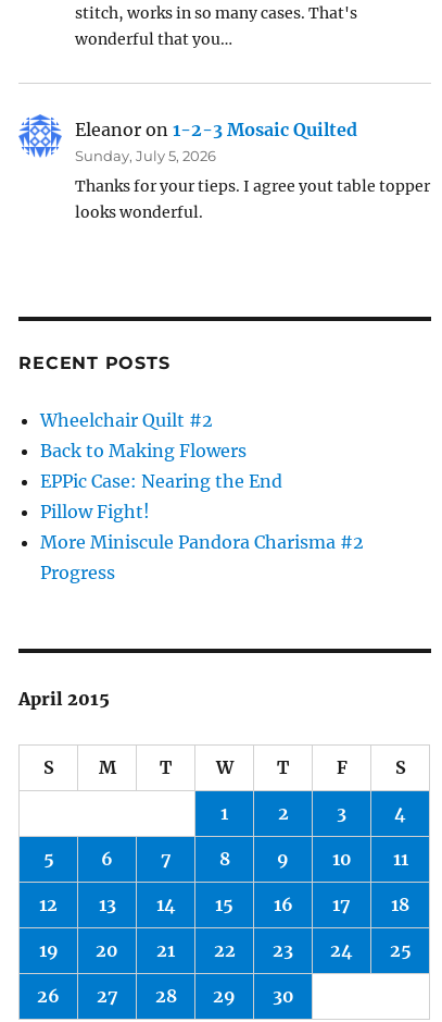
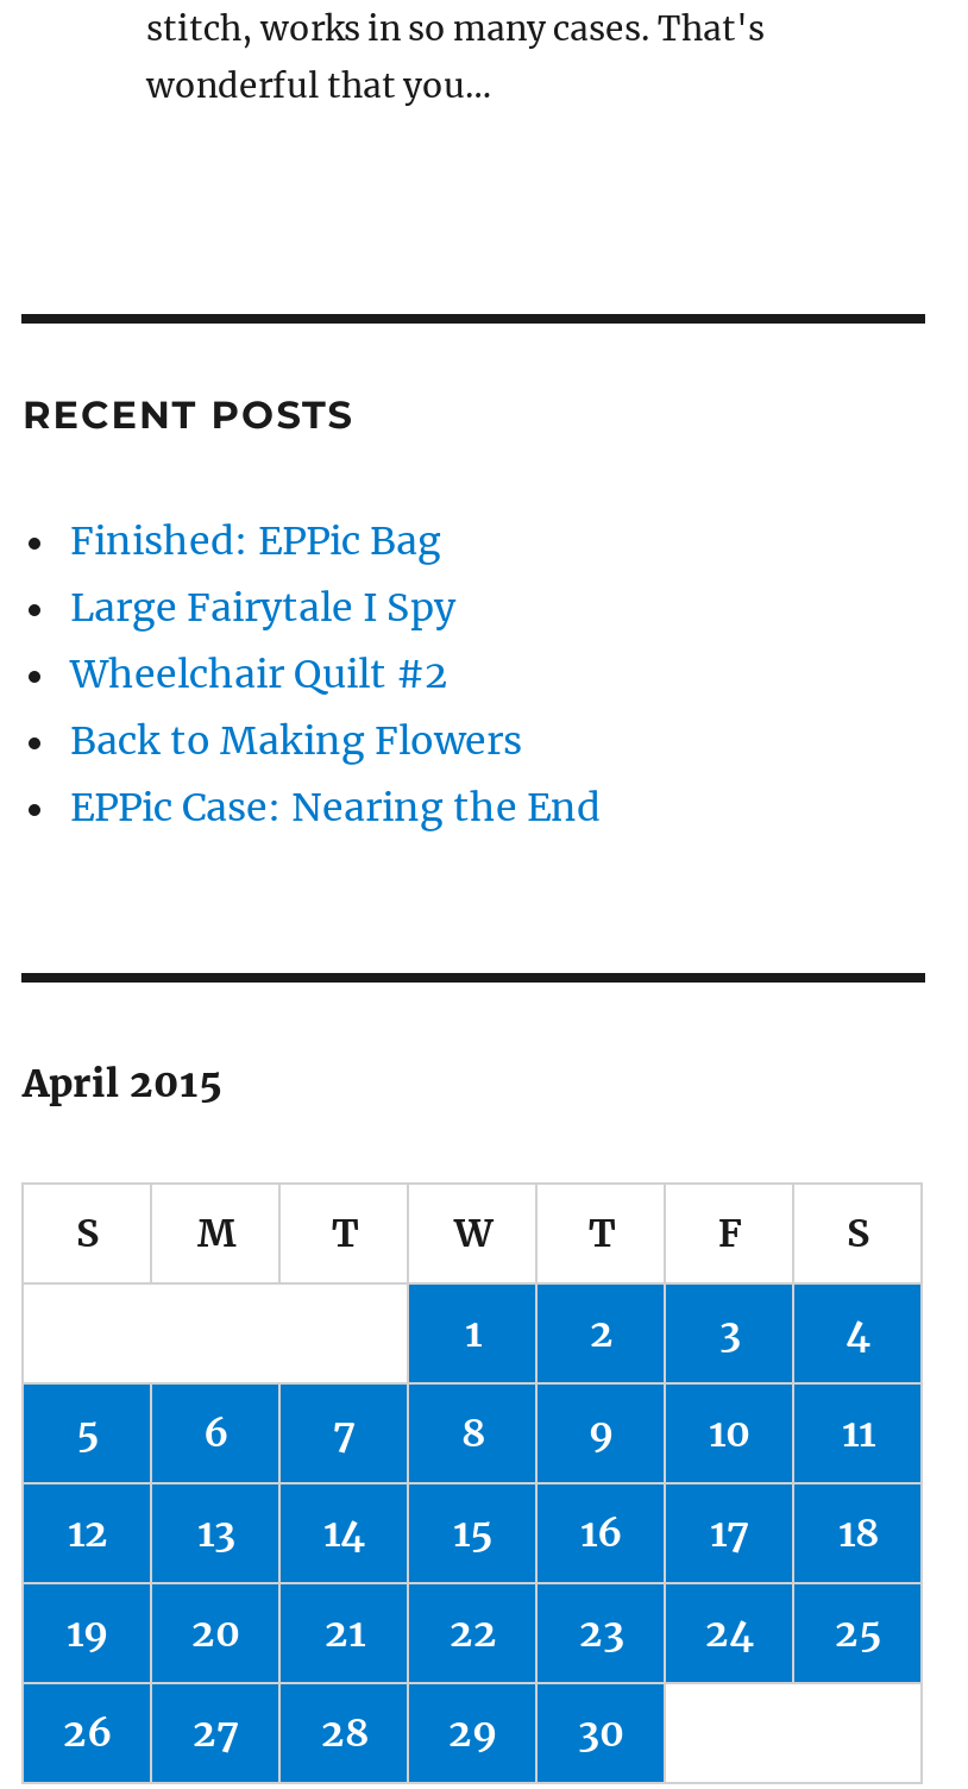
[18,113,431,222] [image] | Eleanor on 1-2-3 Mosaic Quilted | Sunday, July 5, 2026 | Thanks for your tieps. I agree yout table topper | looks wonderful. -> none
none -> [70,517,455,631] Finished: EPPic Bag | Large Fairytale I Spy
[41,501,364,584] Pillow Fight! | More Miniscule Pandora Charisma #2 | Progress -> none

